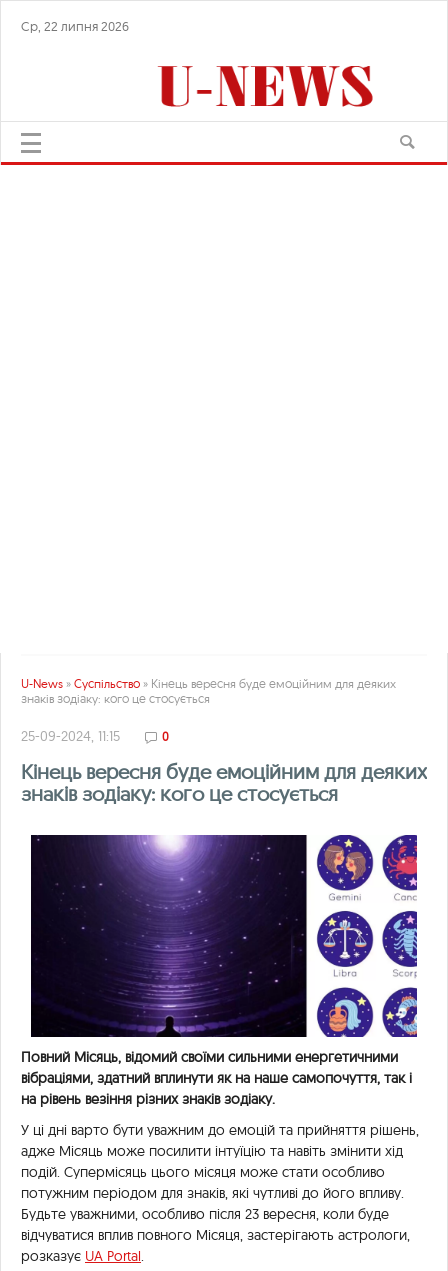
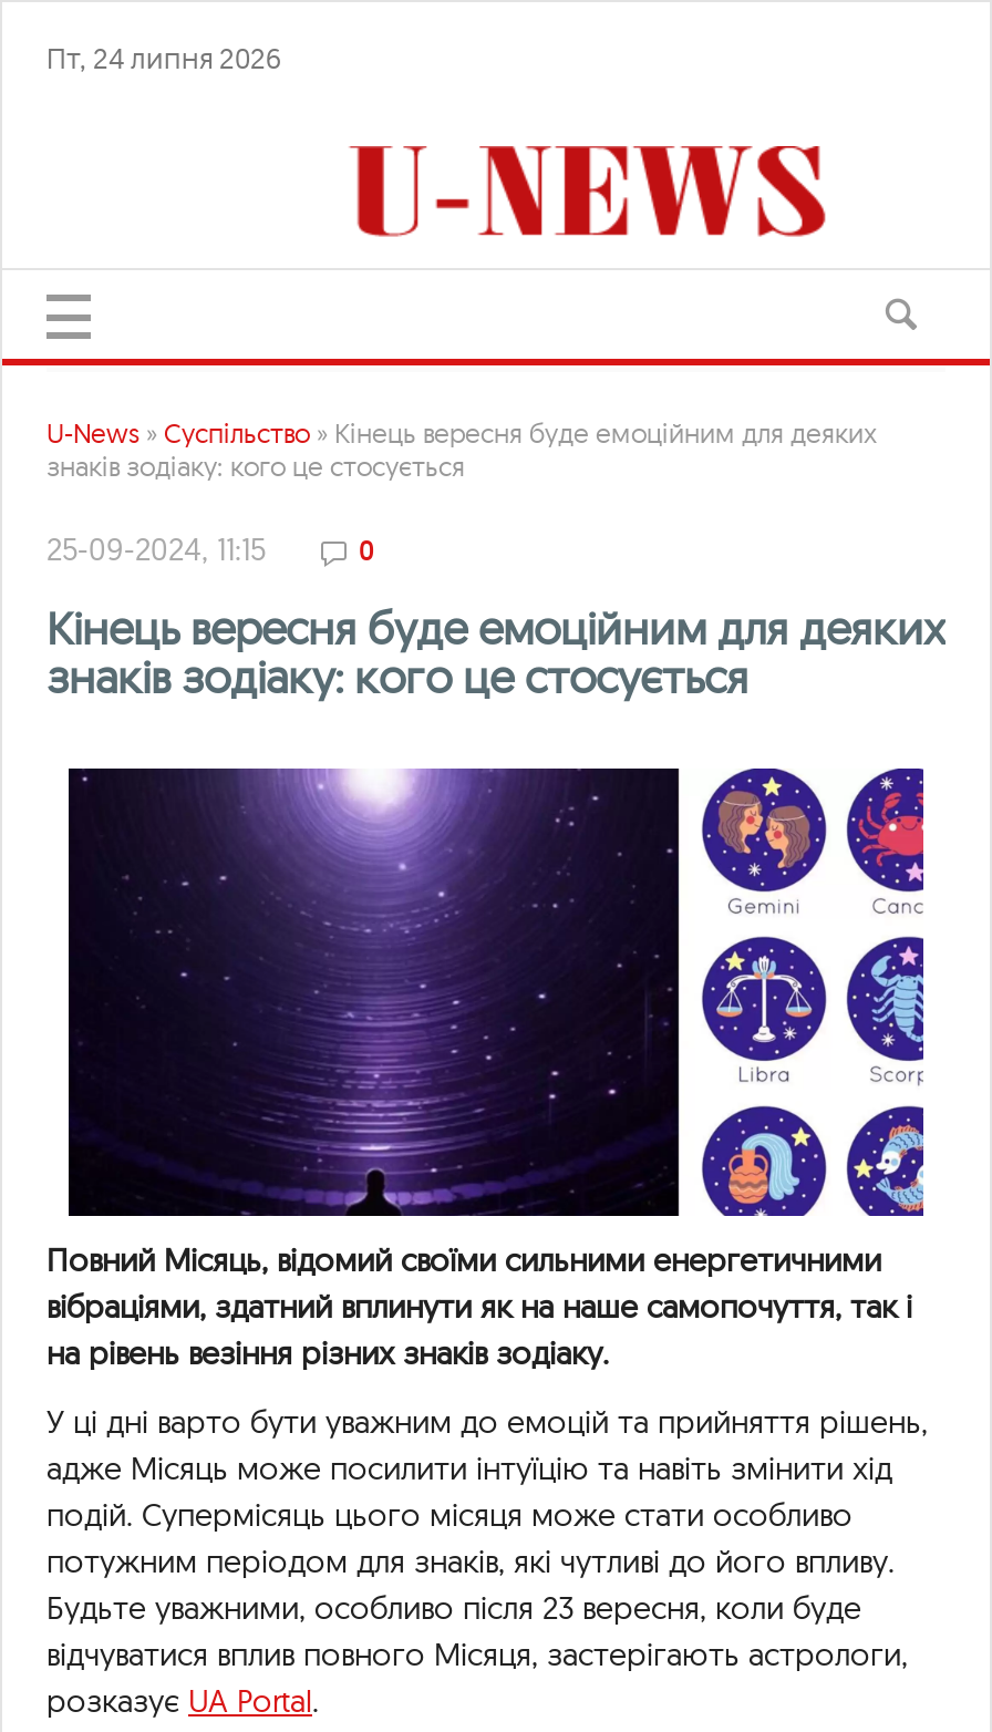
[21,18,129,34] Ср, 22 липня 2026 -> [46,40,281,75] Пт, 24 липня 2026

